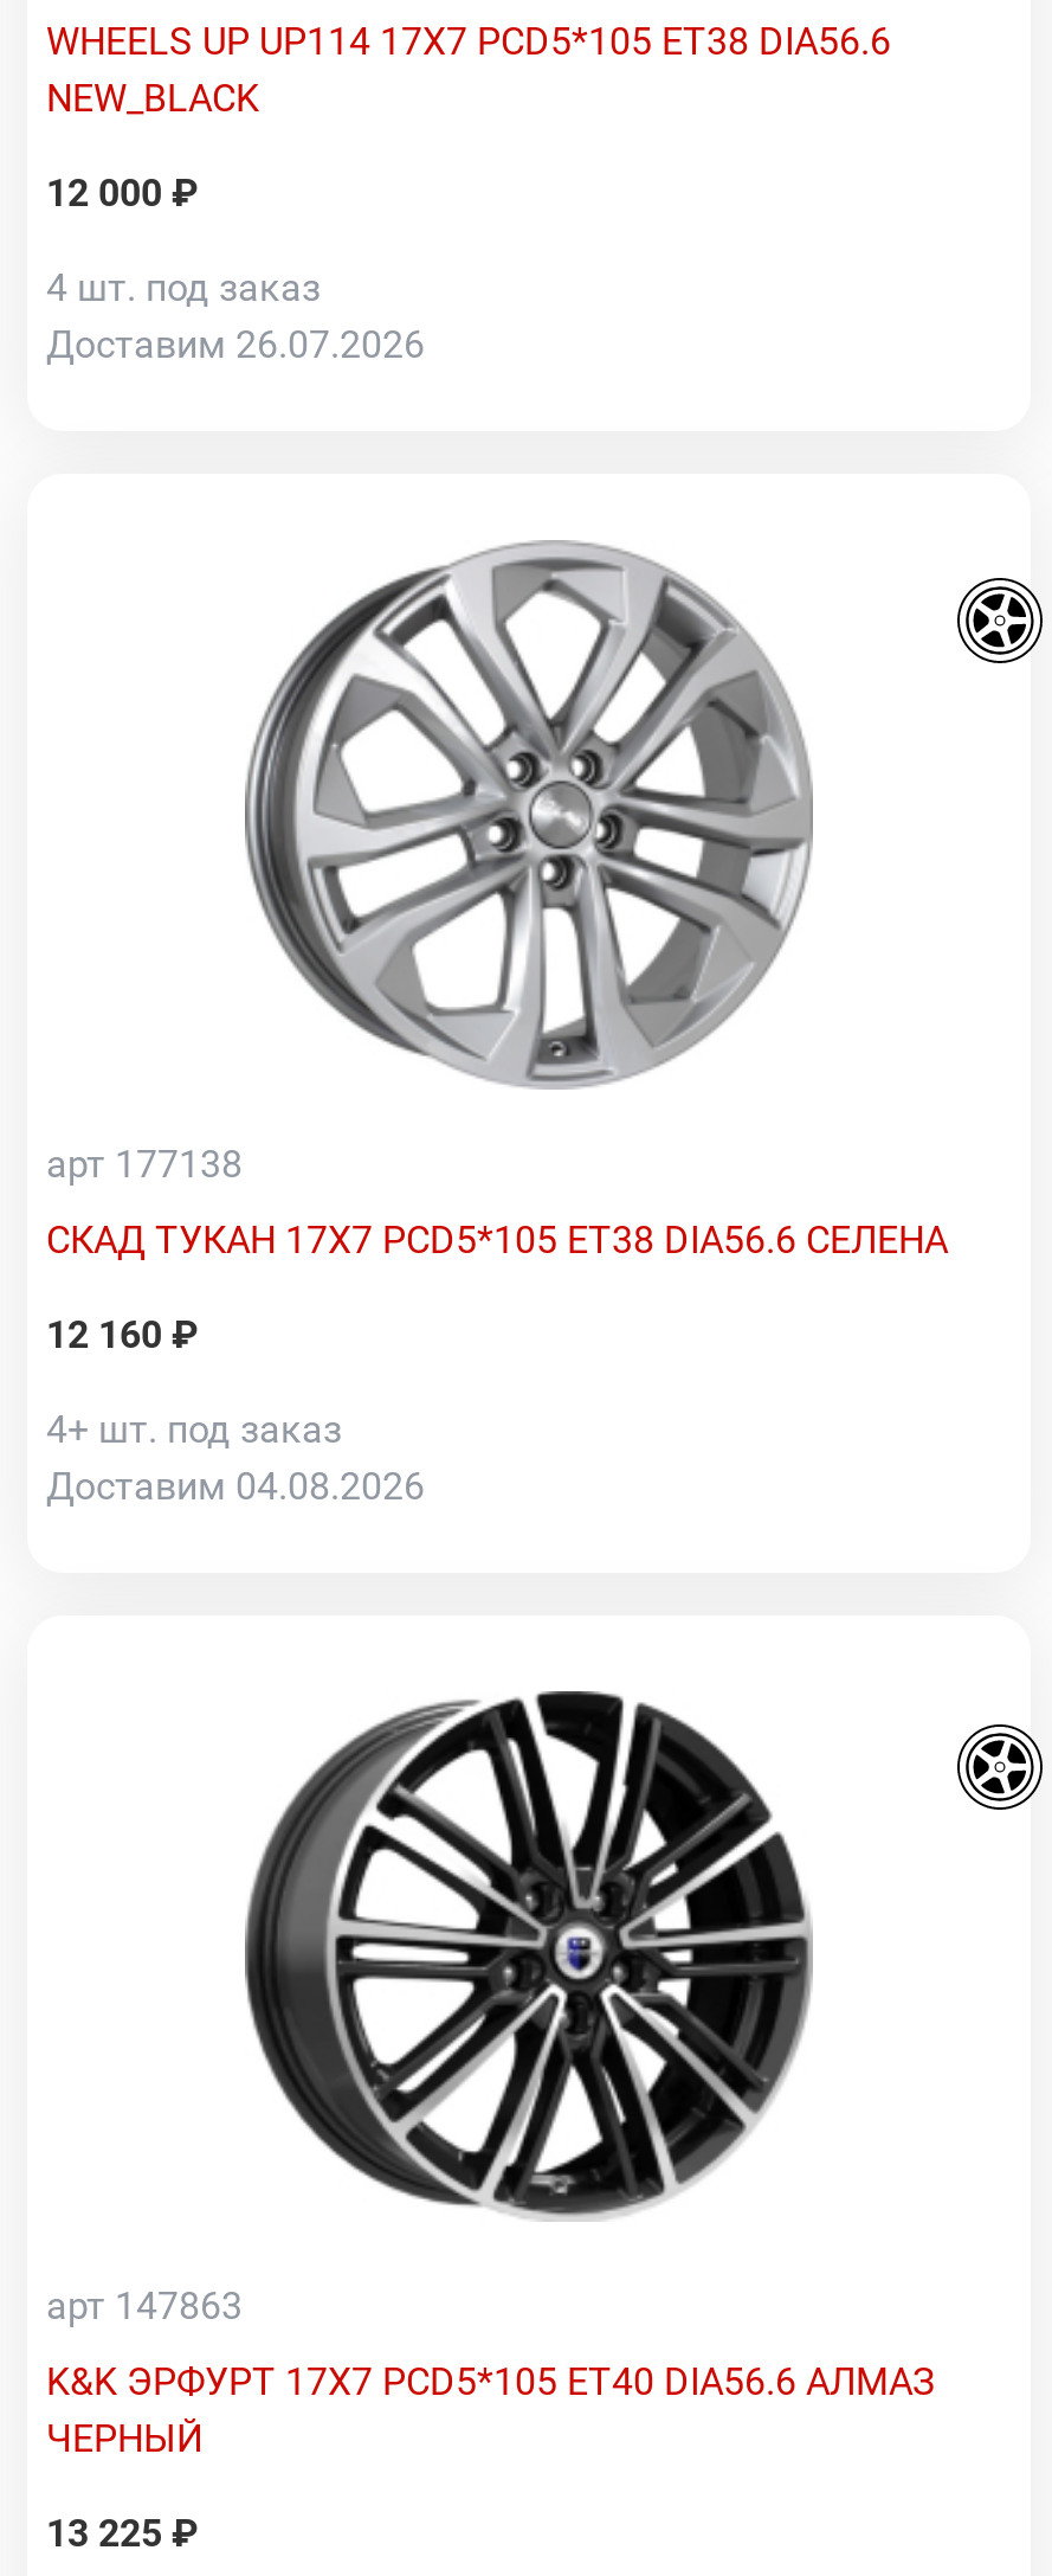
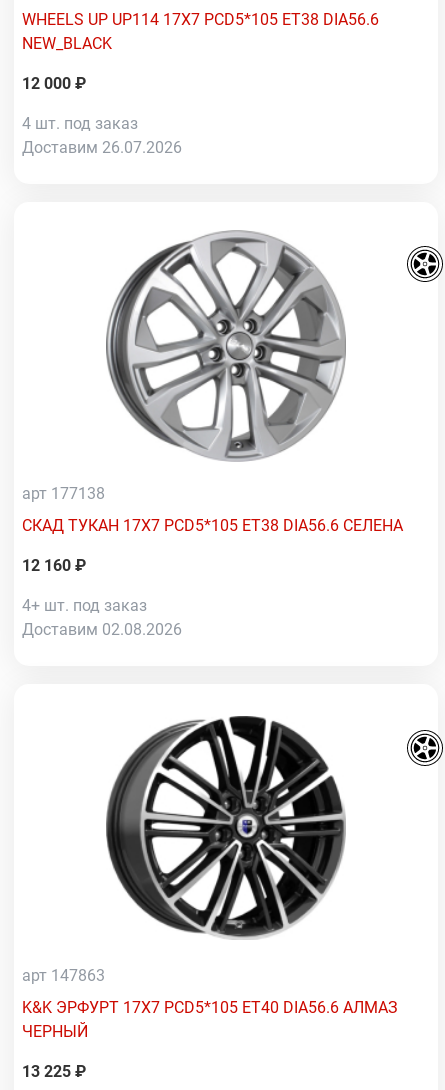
[46,1464,425,1509] Доставим 04.08.2026 -> [22,620,182,639] Доставим 02.08.2026

